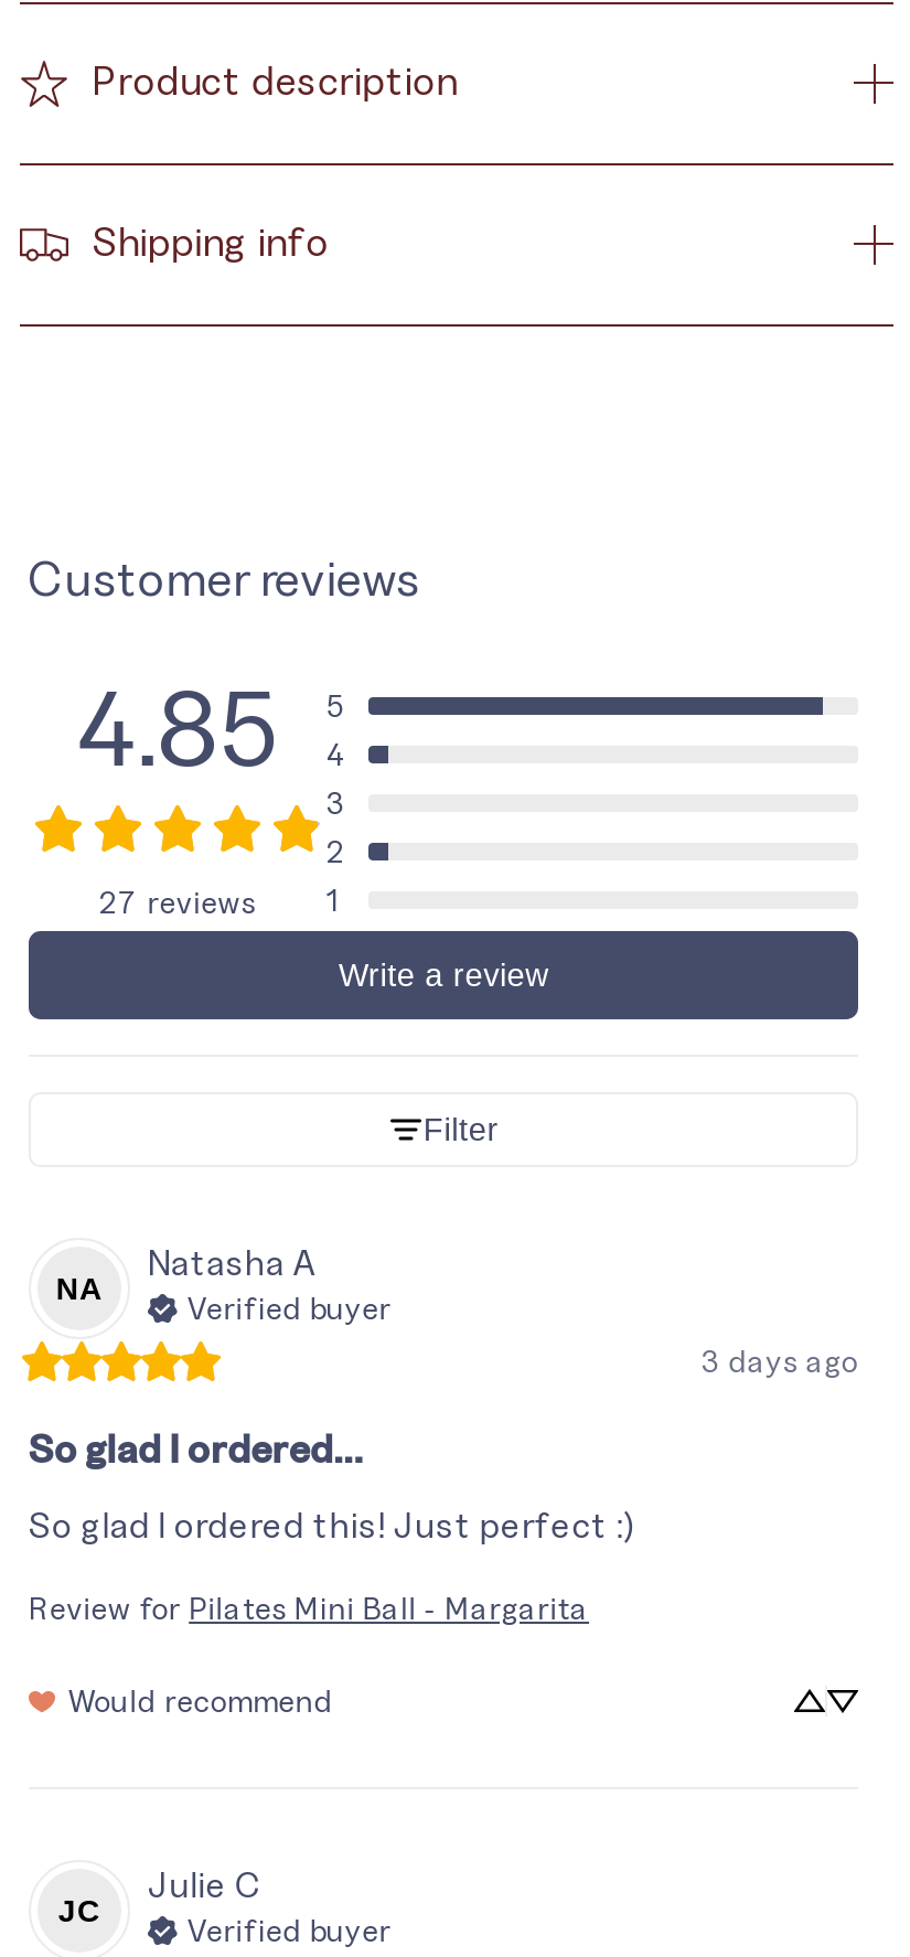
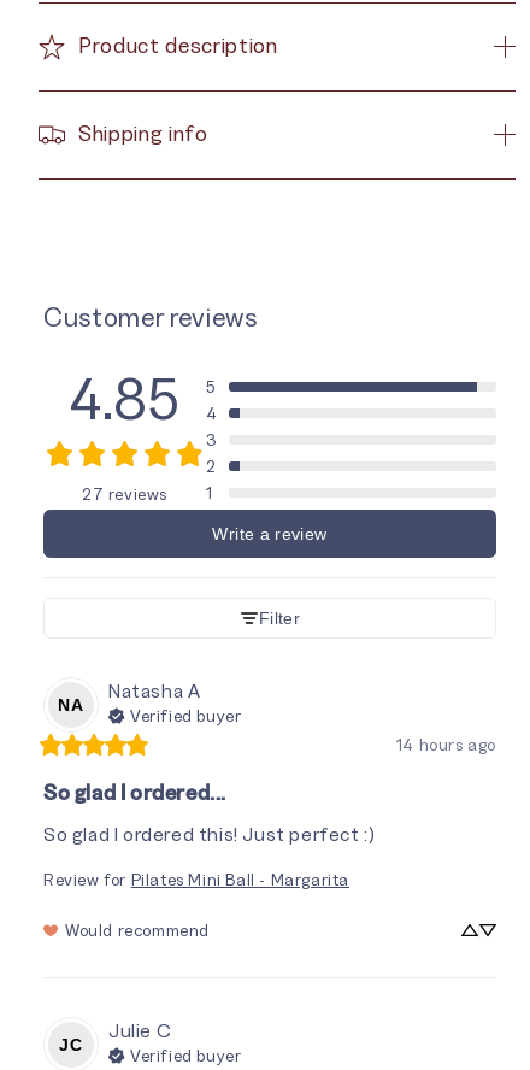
[702,1340,858,1380] 3 days ago -> [396,733,496,755] 14 hours ago

